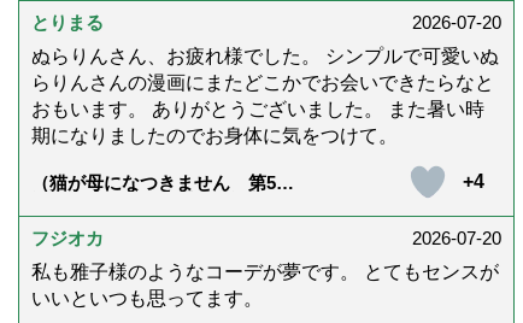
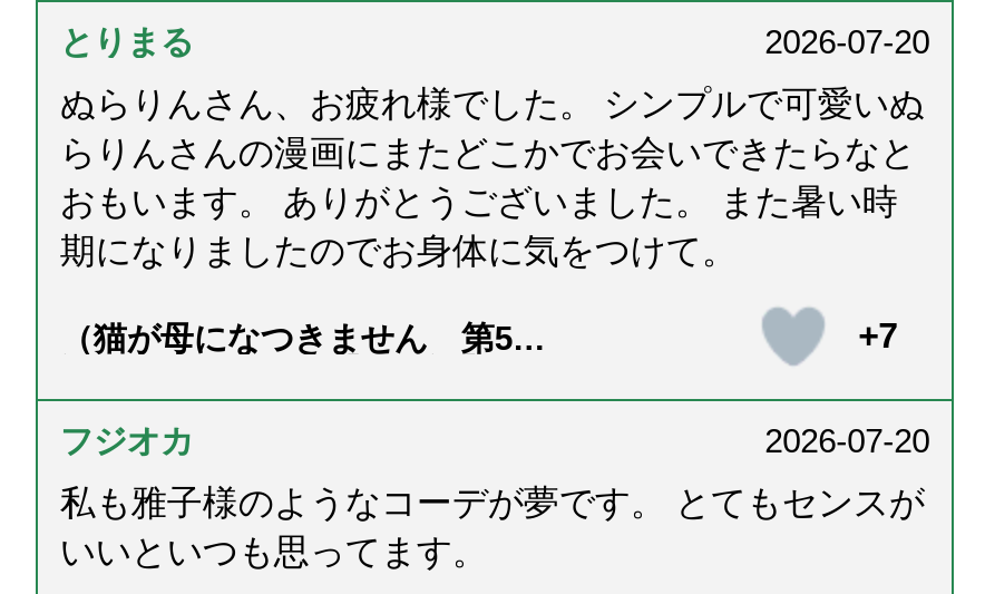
[463,172,485,192] +4 -> [858,317,898,355] +7

